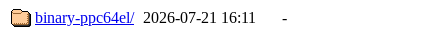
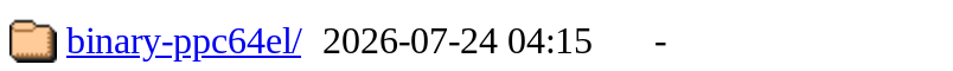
[35,9,256,26] binary-ppc64el/ 2026-07-21 16:11 -> [66,20,593,60] binary-ppc64el/ 2026-07-24 04:15

